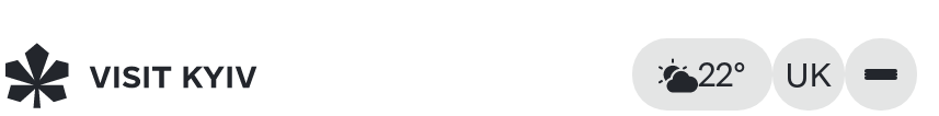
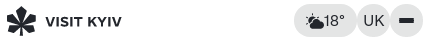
[698,56,833,93] 22° UK -> [324,12,384,29] 18° UK

